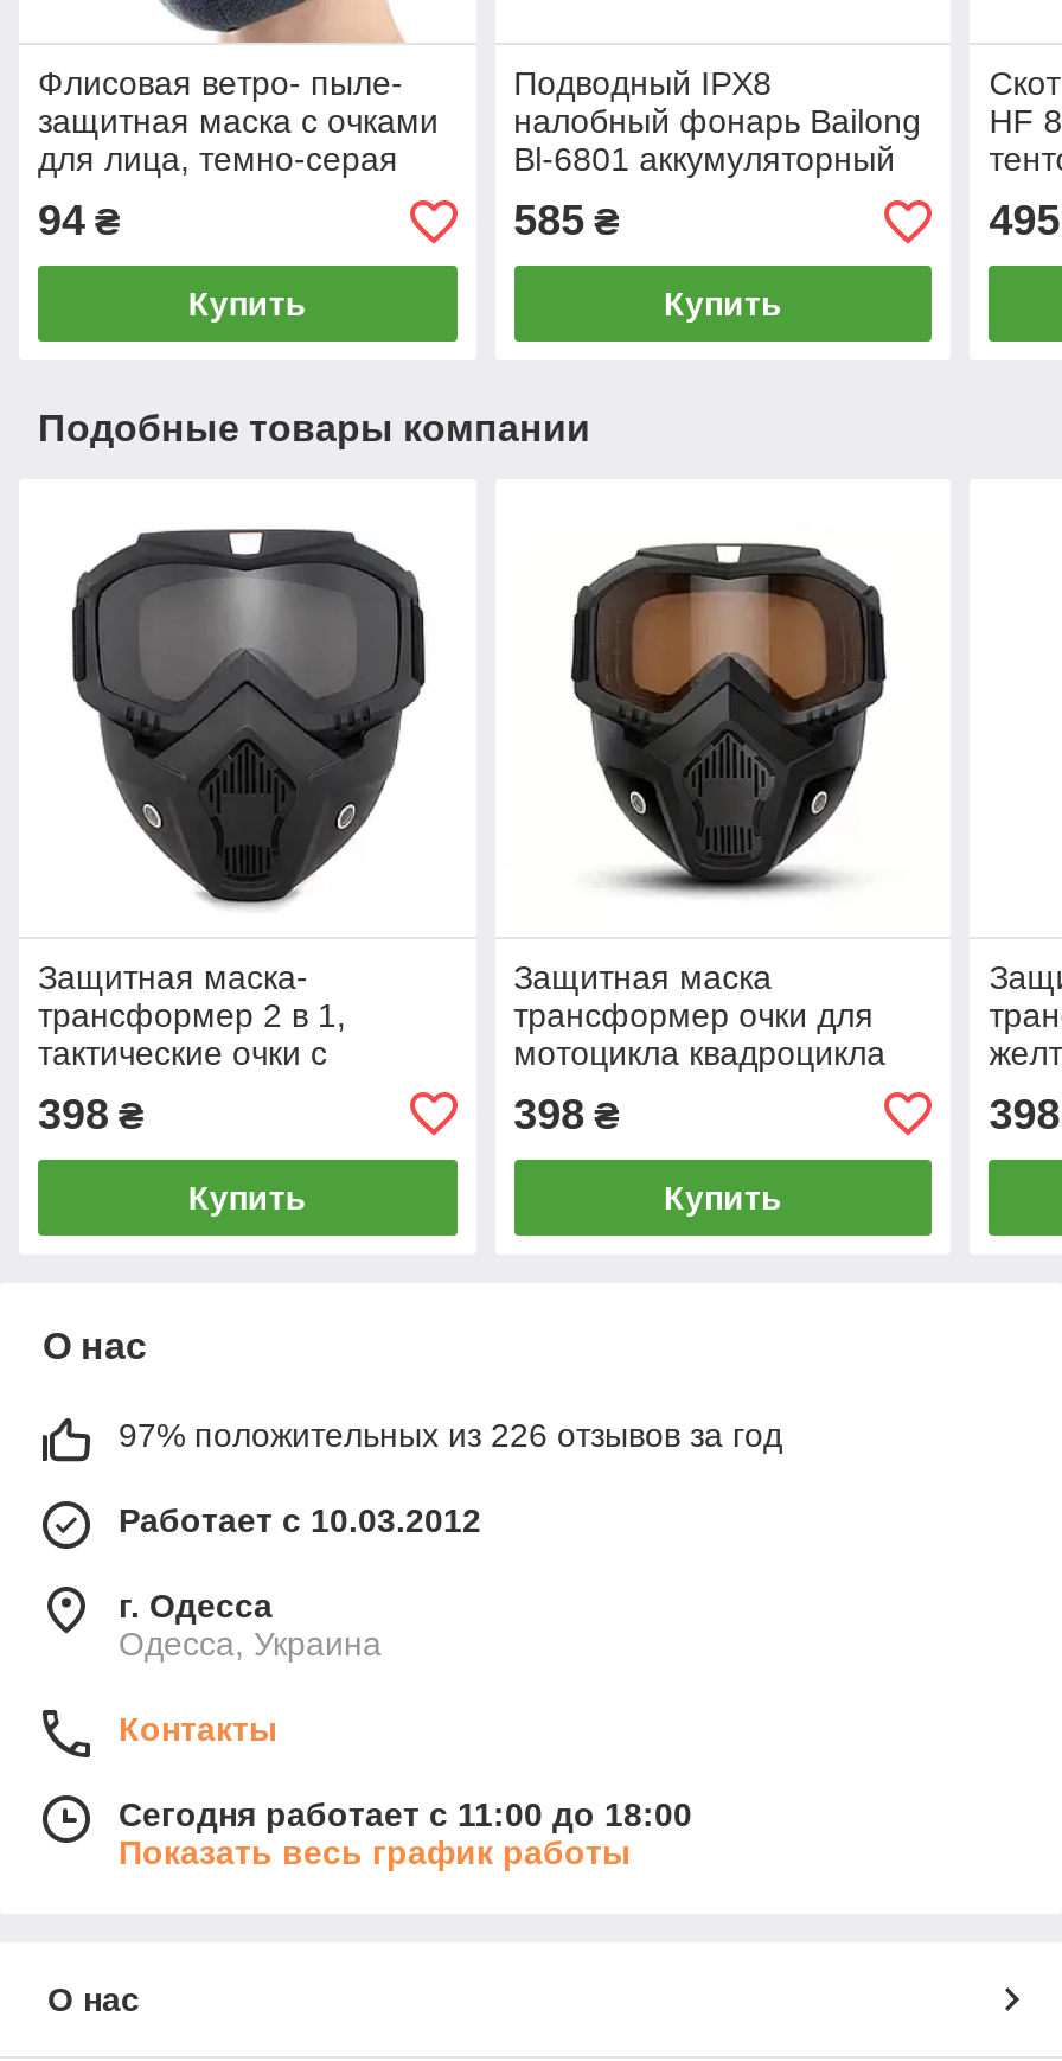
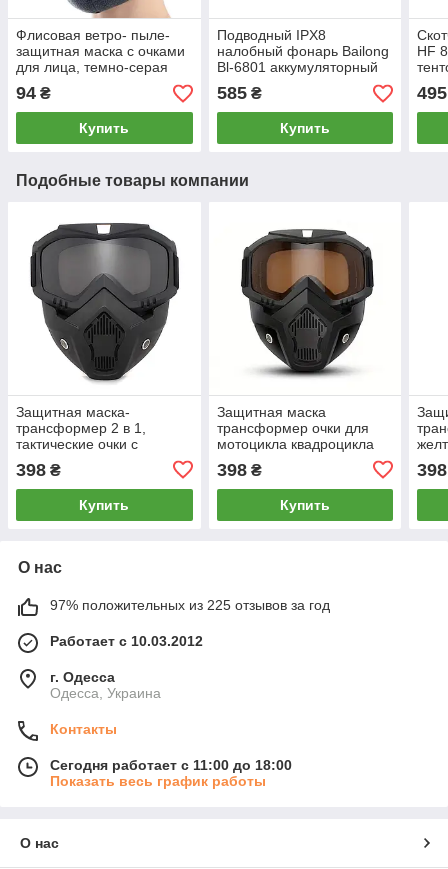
[119,1415,782,1453] 97% положительных из 226 отзывов за год -> [50,597,330,613] 97% положительных из 225 отзывов за год

